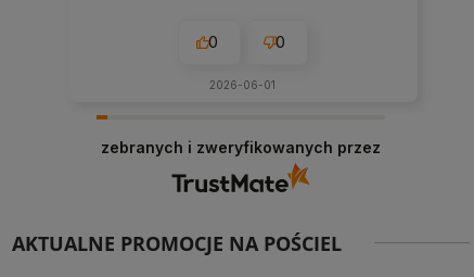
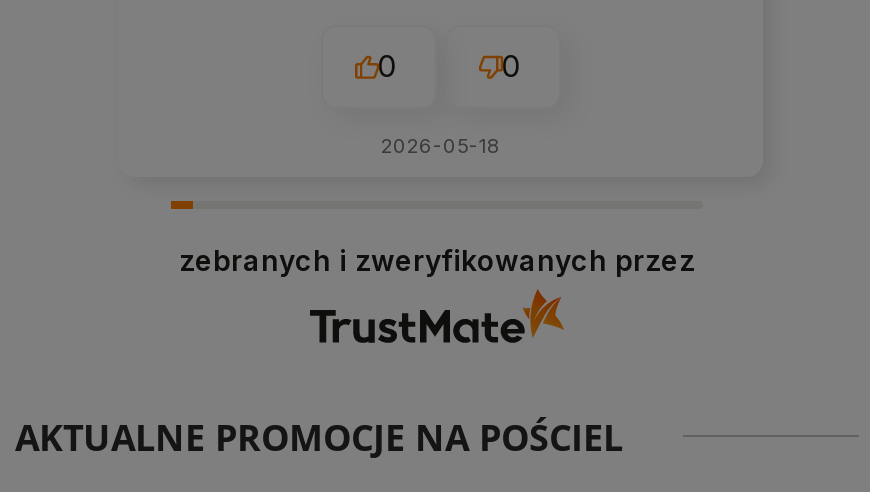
[210,79,276,92] 2026-06-01 -> [381,134,501,158] 2026-05-18

